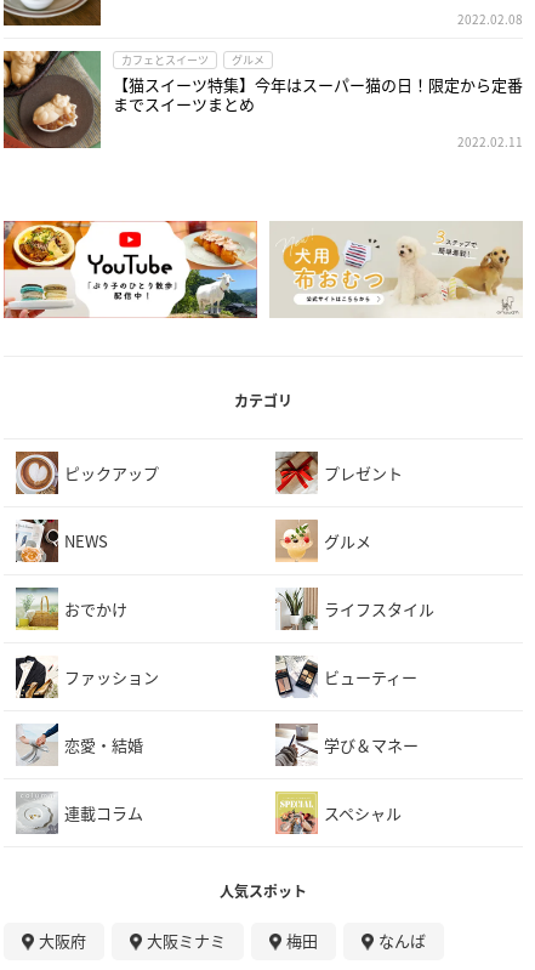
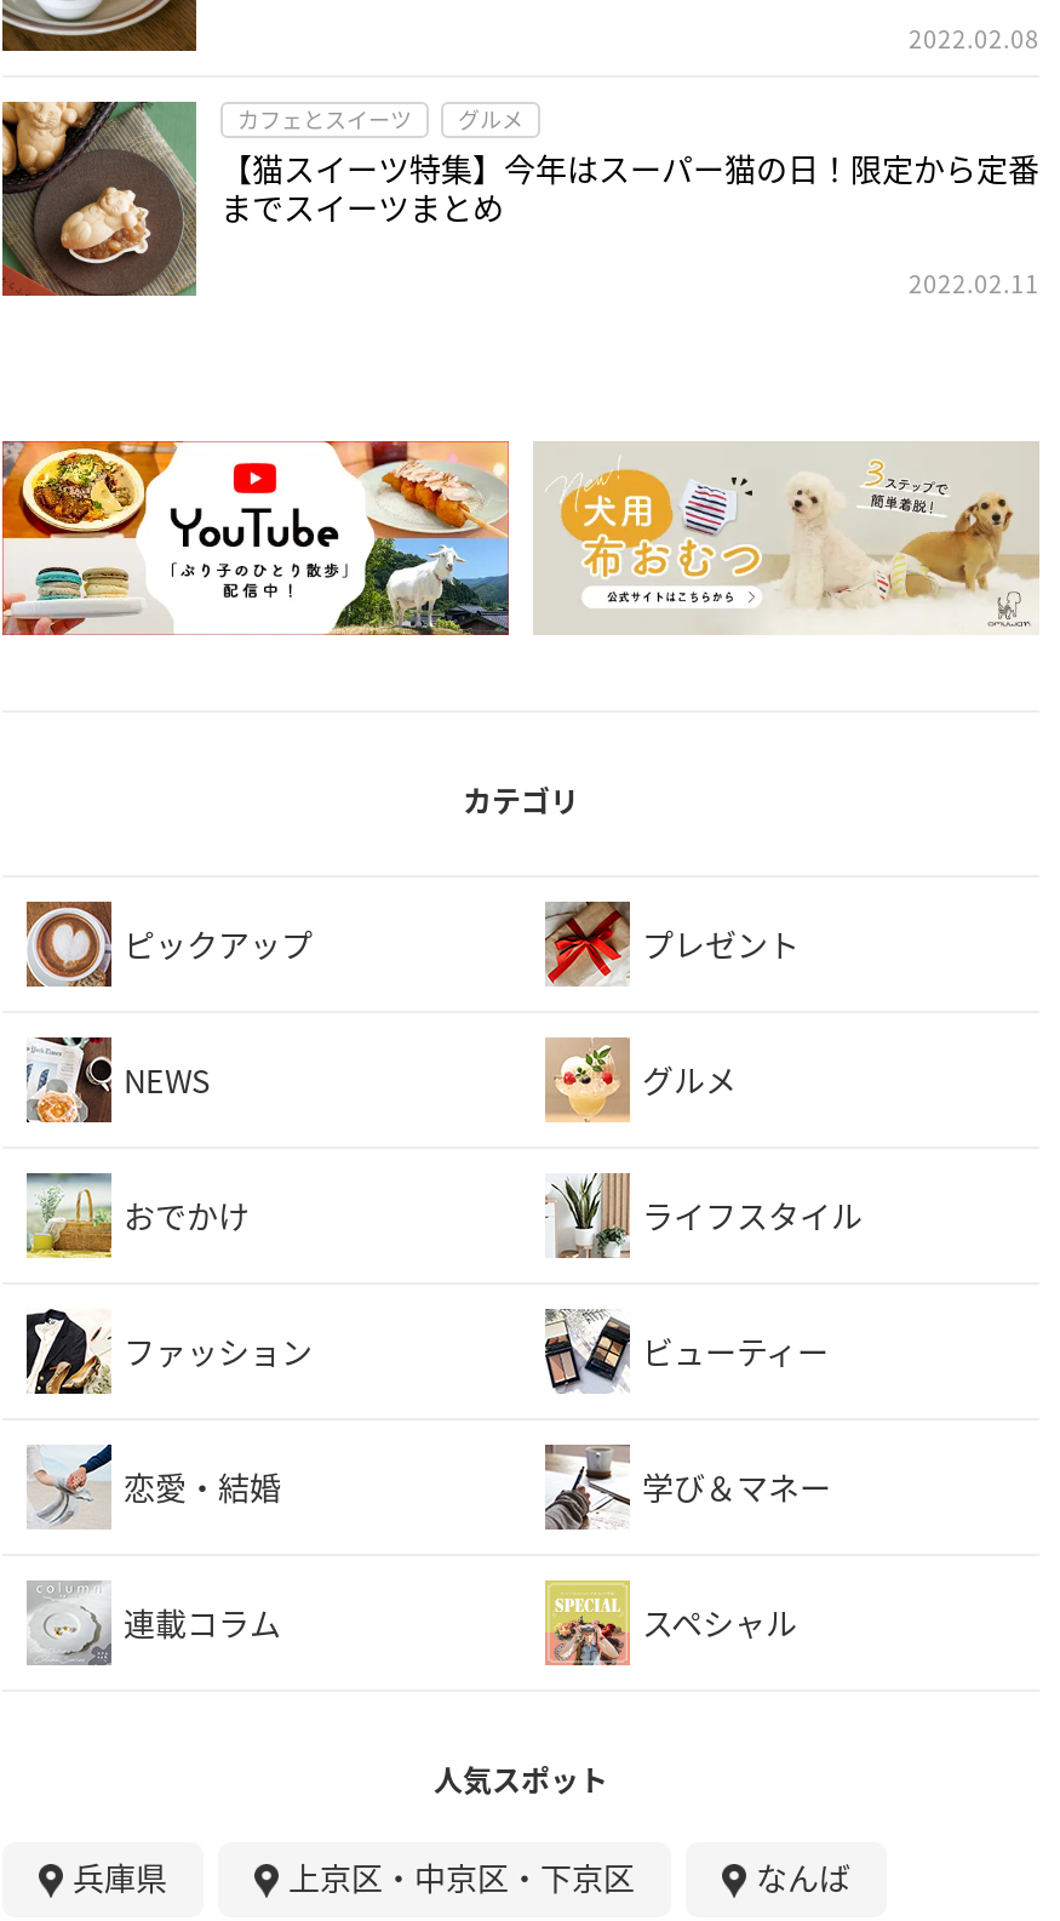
[39,929,318,952] 大阪府 | 大阪ミナミ | 梅田 -> [73,1854,635,1900] 兵庫県 | 上京区・中京区・下京区

